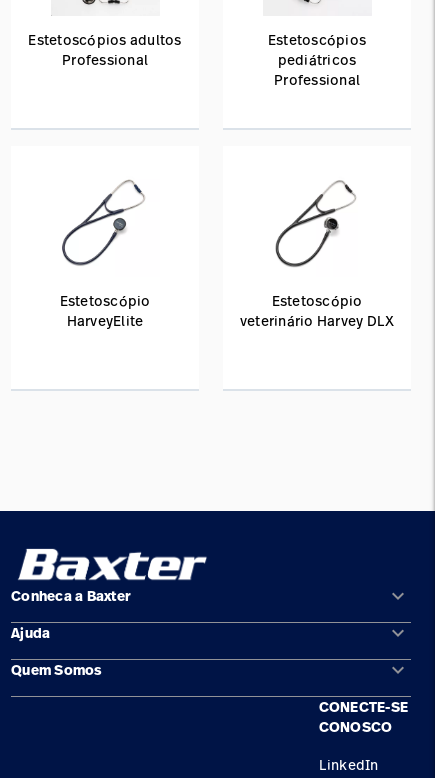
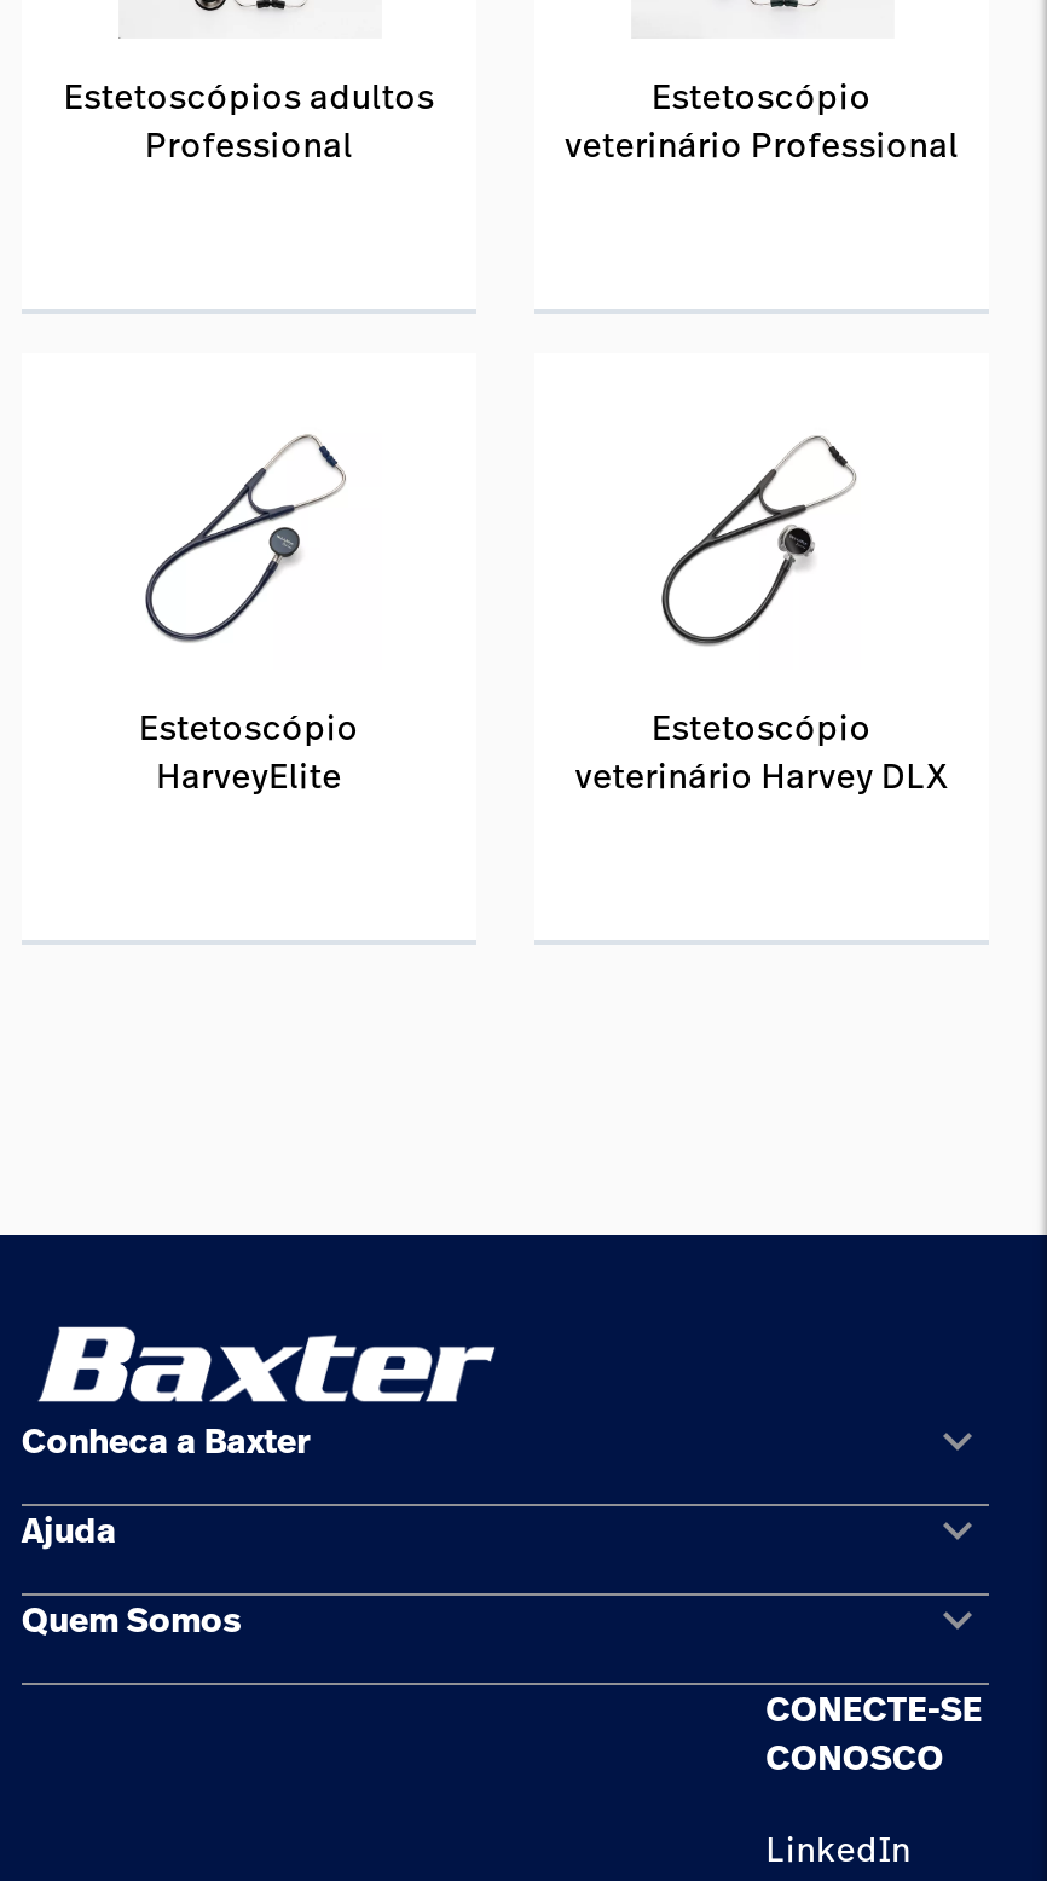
[268,30,366,89] Estetoscópios | pediátricos | Professional -> [565,73,959,167] Estetoscópio | veterinário Professional

